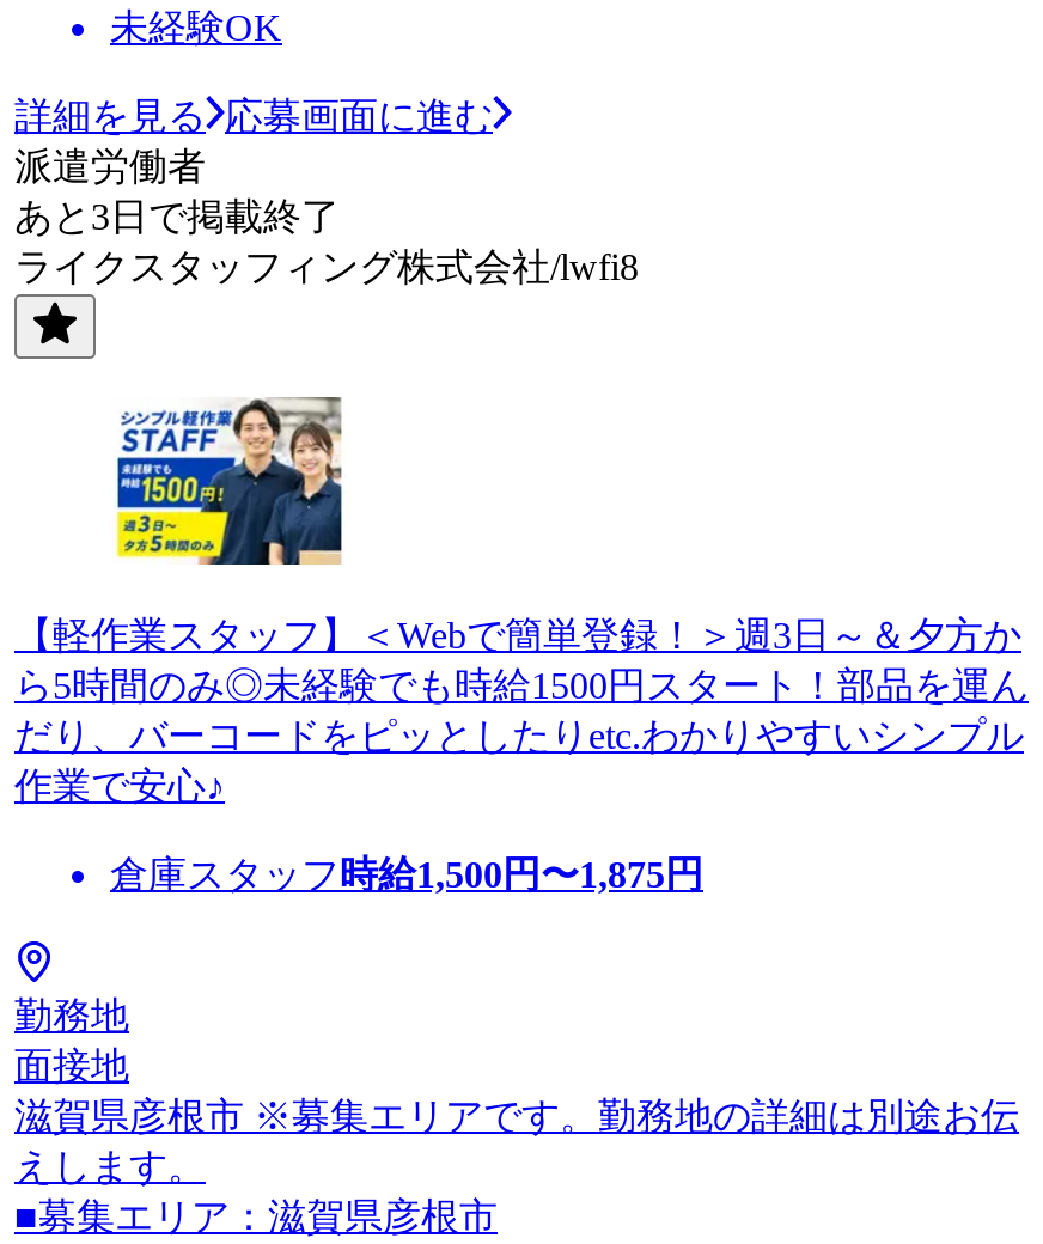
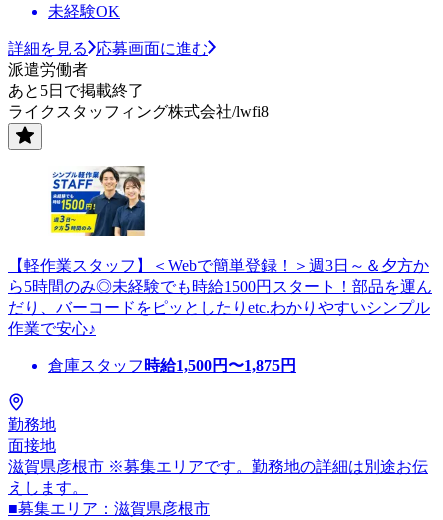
[14,196,340,237] あと3日で掲載終了 -> [8,82,144,99] あと5日で掲載終了

